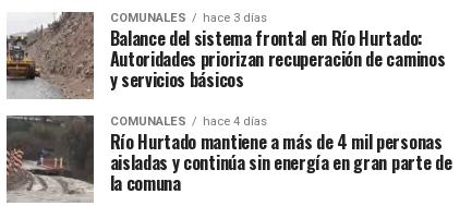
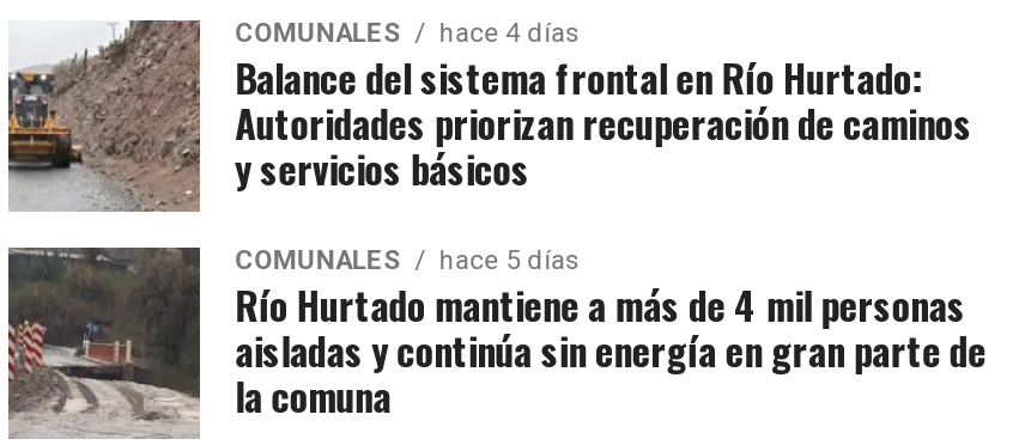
[110,11,267,25] COMUNALES hace 3 días -> [235,18,580,49] COMUNALES hace 4 días
[110,114,267,129] COMUNALES hace 4 días -> [235,245,580,276] COMUNALES hace 5 días

